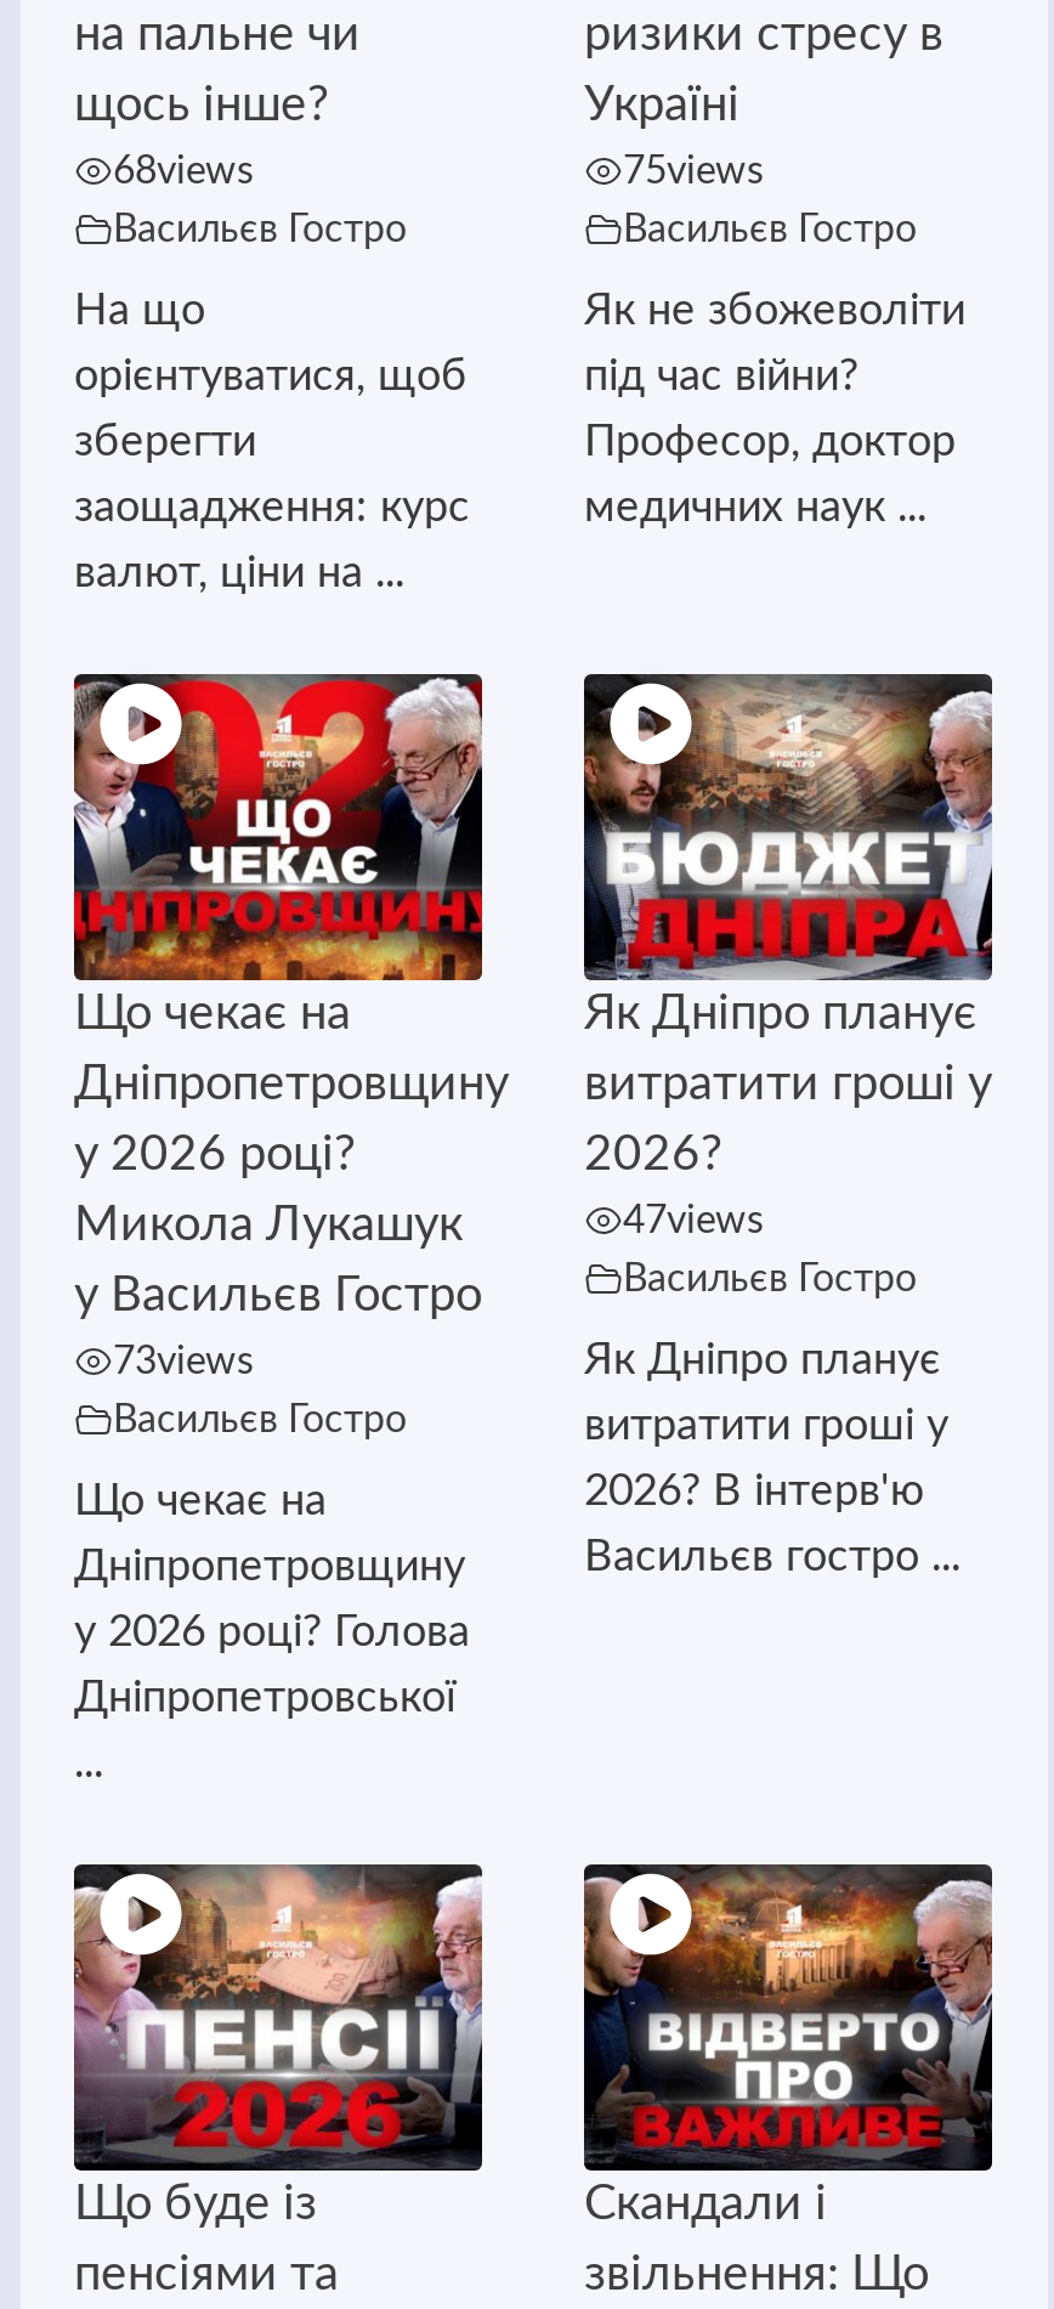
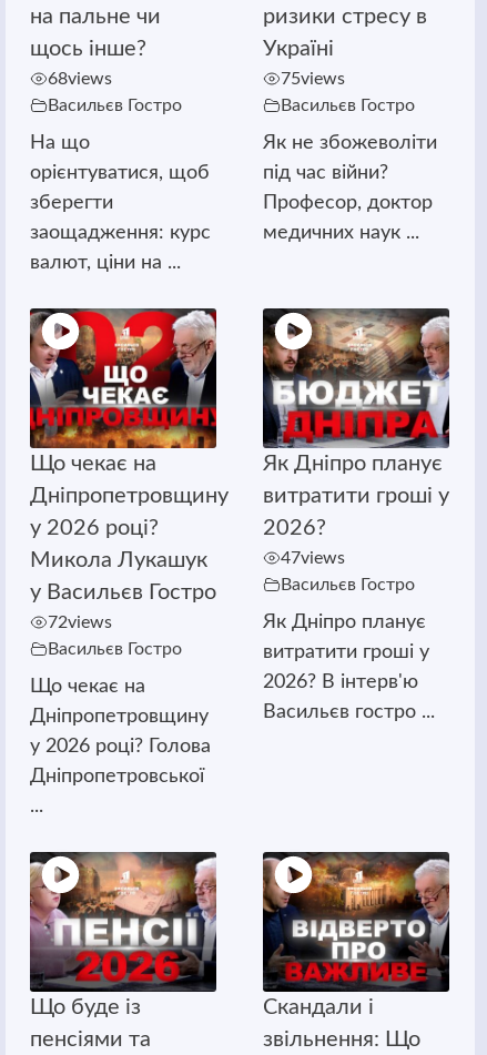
[113,1342,254,1381] 73views -> [48,613,112,631] 72views

